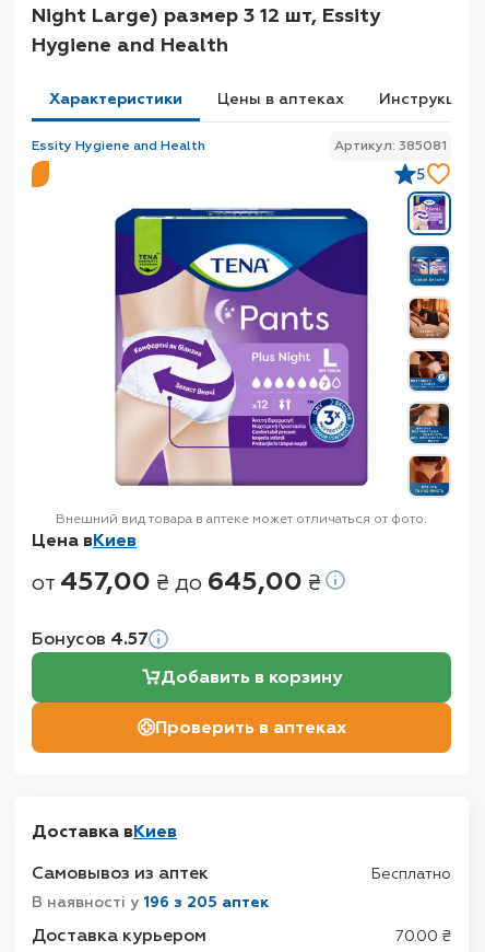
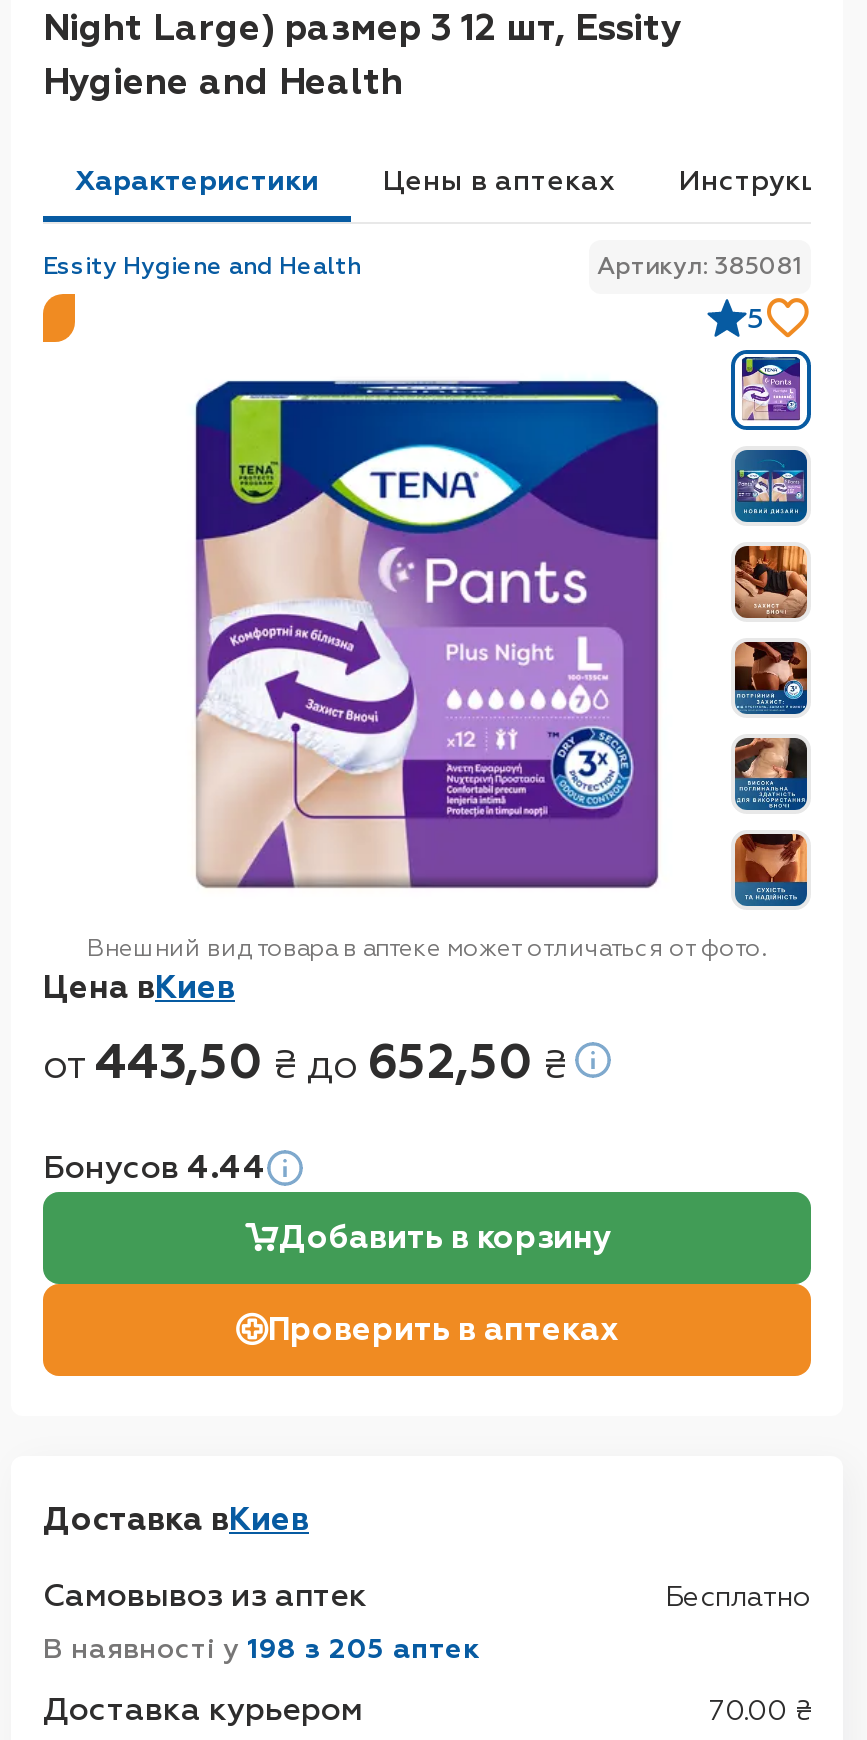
[32,565,321,596] от 457,00 ₴ до 645,00 ₴ -> [43,1032,567,1090] от 443,50 ₴ до 652,50 ₴
[32,628,149,649] Бонусов 4.57 -> [43,1148,267,1186] Бонусов 4.44
[32,893,269,912] В наявності у 196 з 205 аптек -> [43,1632,479,1666] В наявності у 198 з 205 аптек

